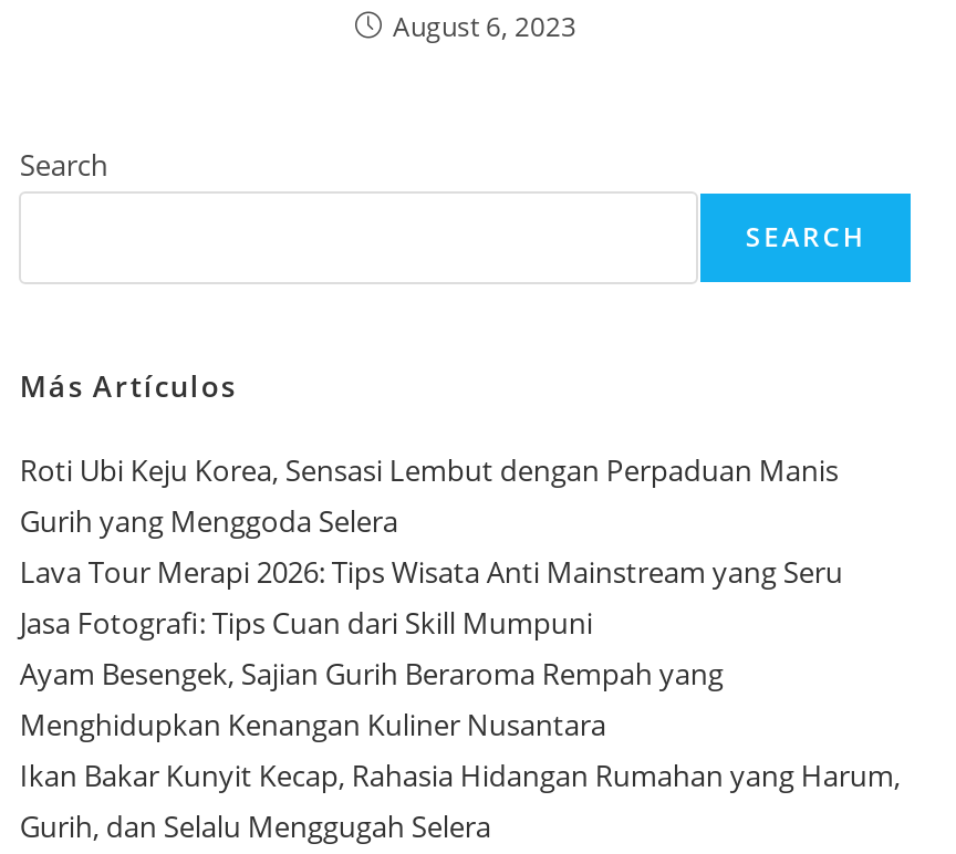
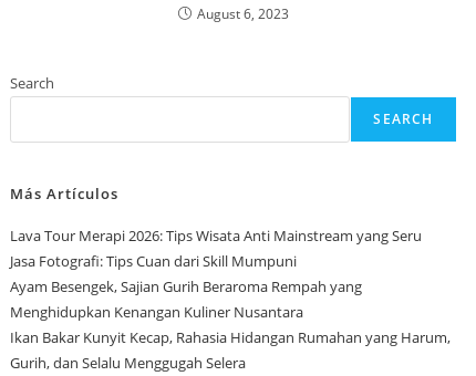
[20,452,838,542] Roti Ubi Keju Korea, Sensasi Lembut dengan Perpaduan Manis | Gurih yang Menggoda Selera -> none

